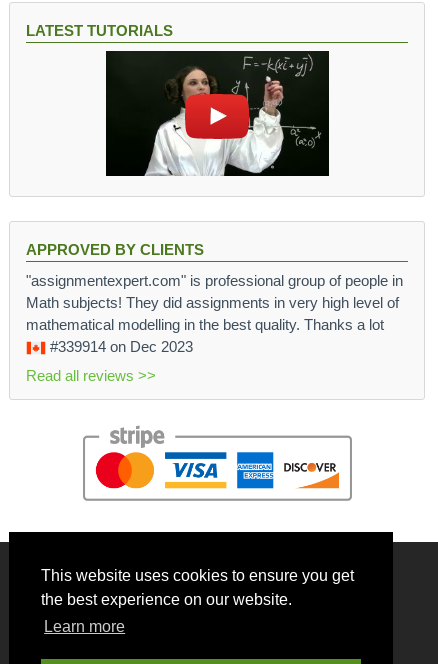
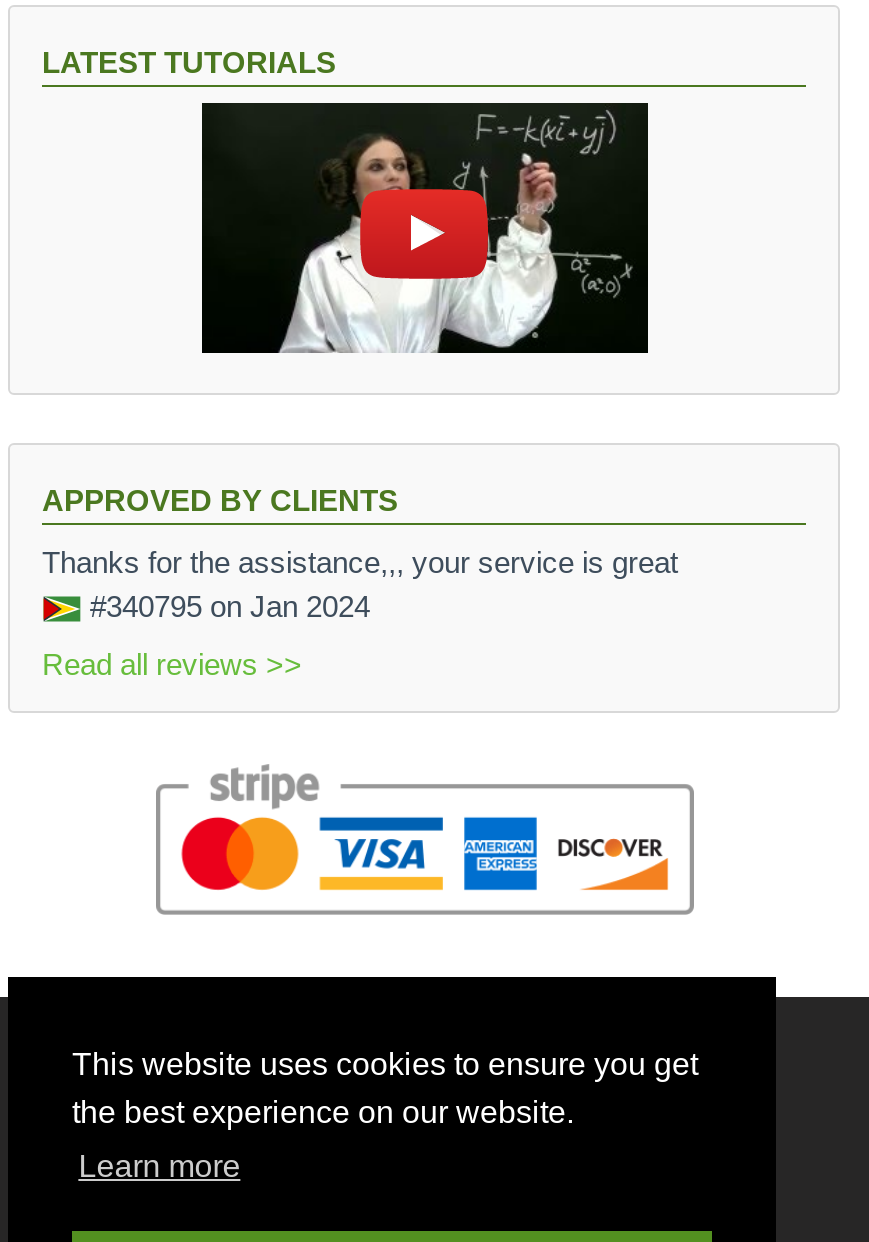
[26,272,403,355] "assignmentexpert.com" is professional group of people in | Math subjects! They did assignments in very high level of | mathematical modelling in the best quality. Thanks a lot | #339914 on Dec 2023 -> [42,546,678,624] Thanks for the assistance,,, your service is great | #340795 on Jan 2024

